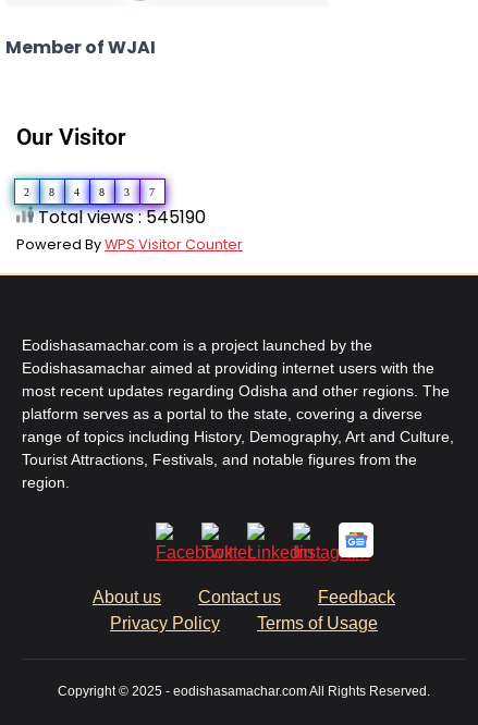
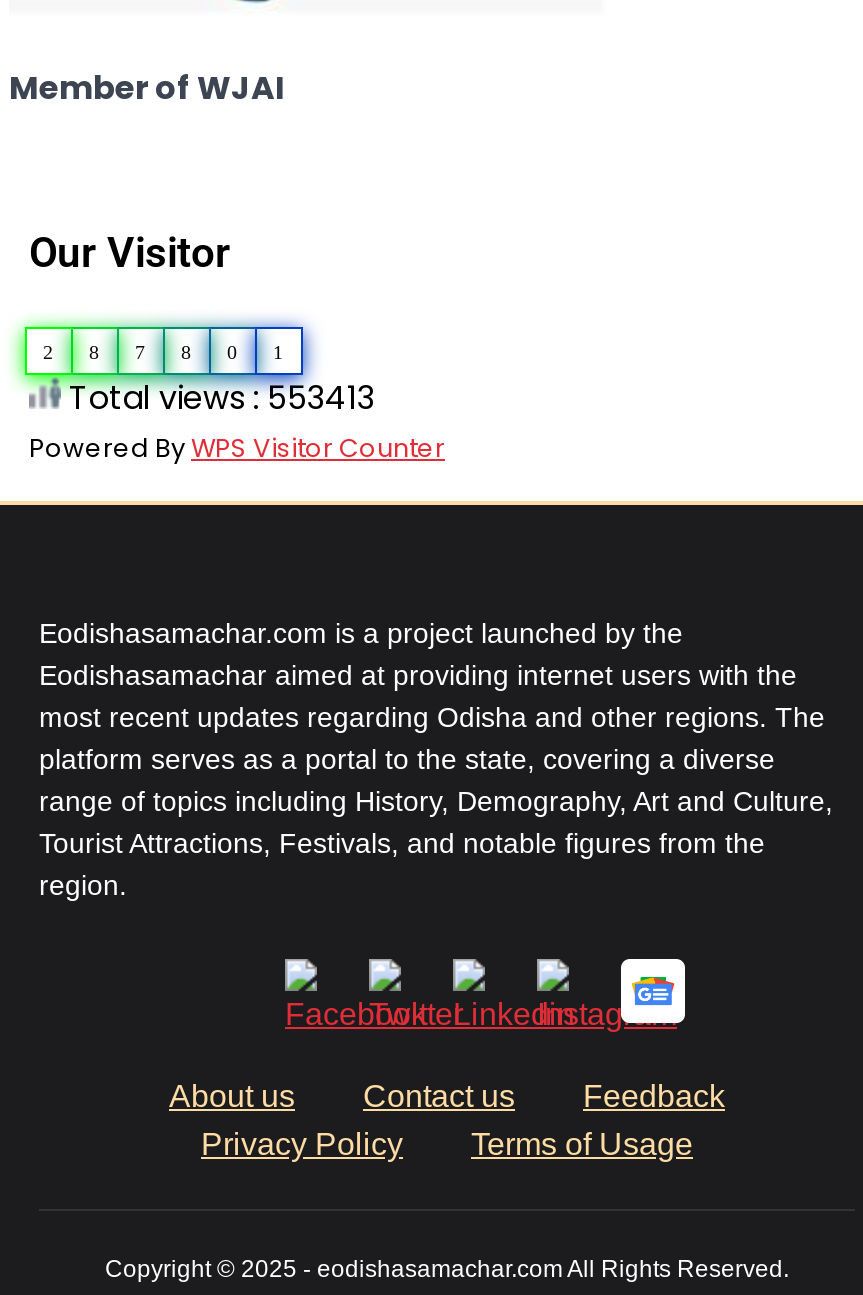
[74,186,79,198] 4 -> [135,342,145,364] 7
[124,186,130,198] 3 -> [227,342,237,364] 0
[149,186,155,198] 7 -> [273,342,283,364] 1
[34,204,206,229] Total views : 545190 -> [61,376,375,422] Total views : 553413

